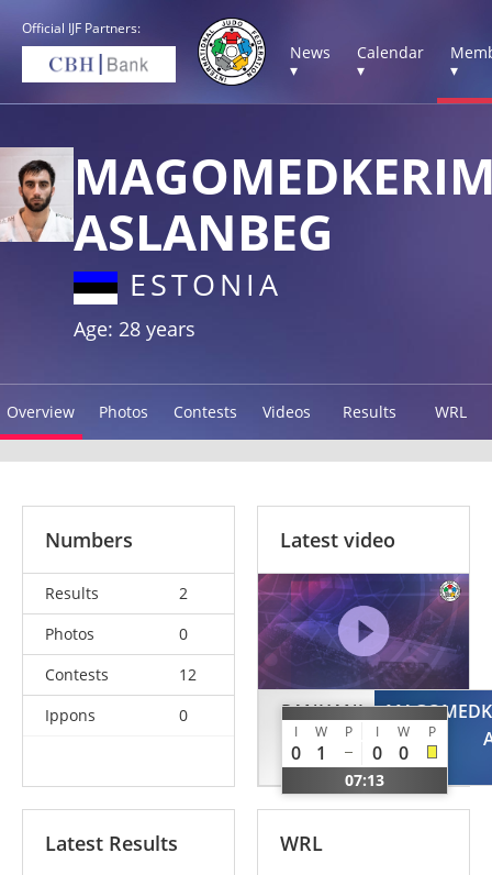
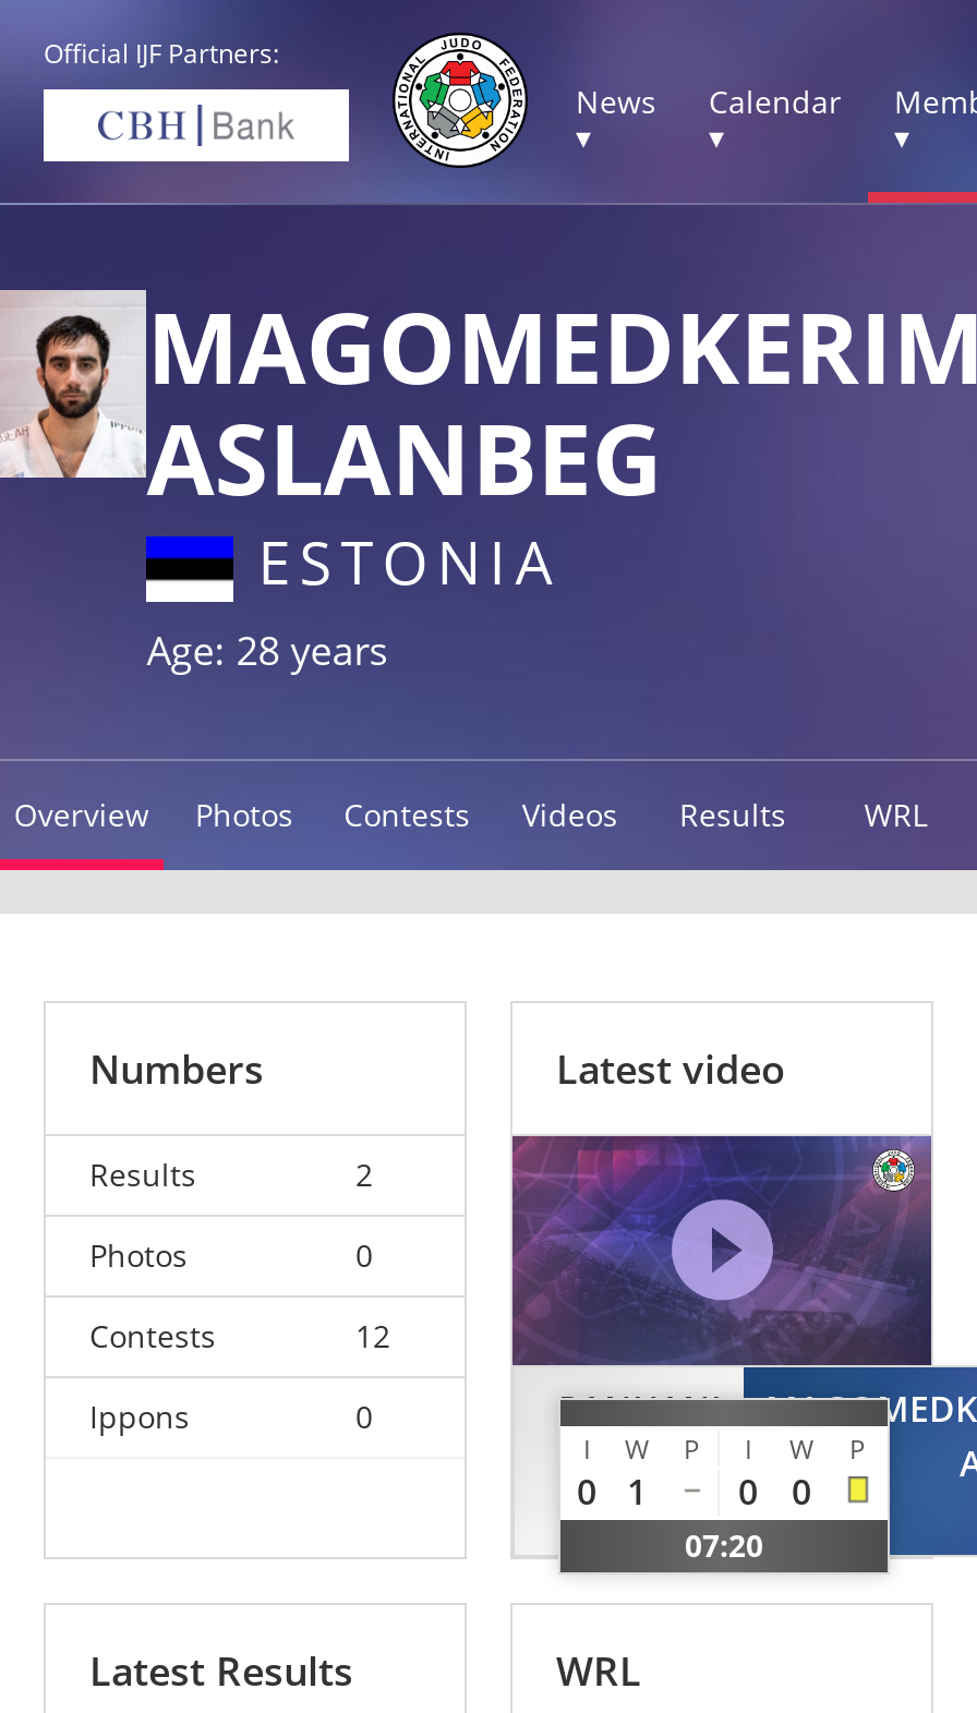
[345,770,384,791] 07:13 -> [685,1525,763,1567] 07:20

